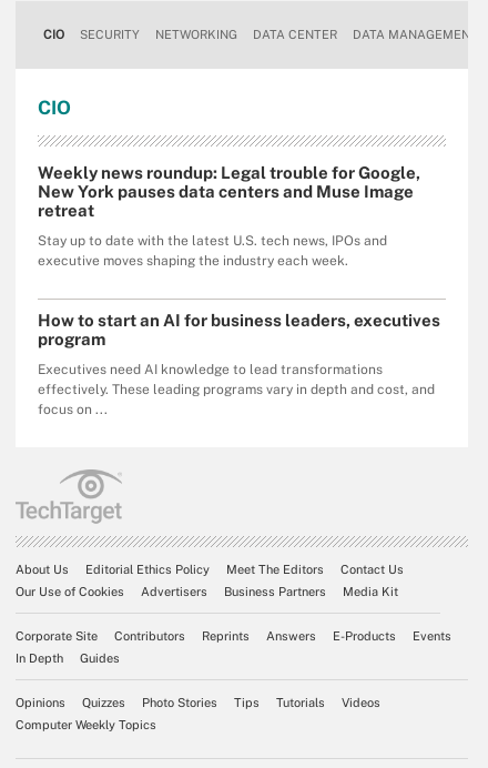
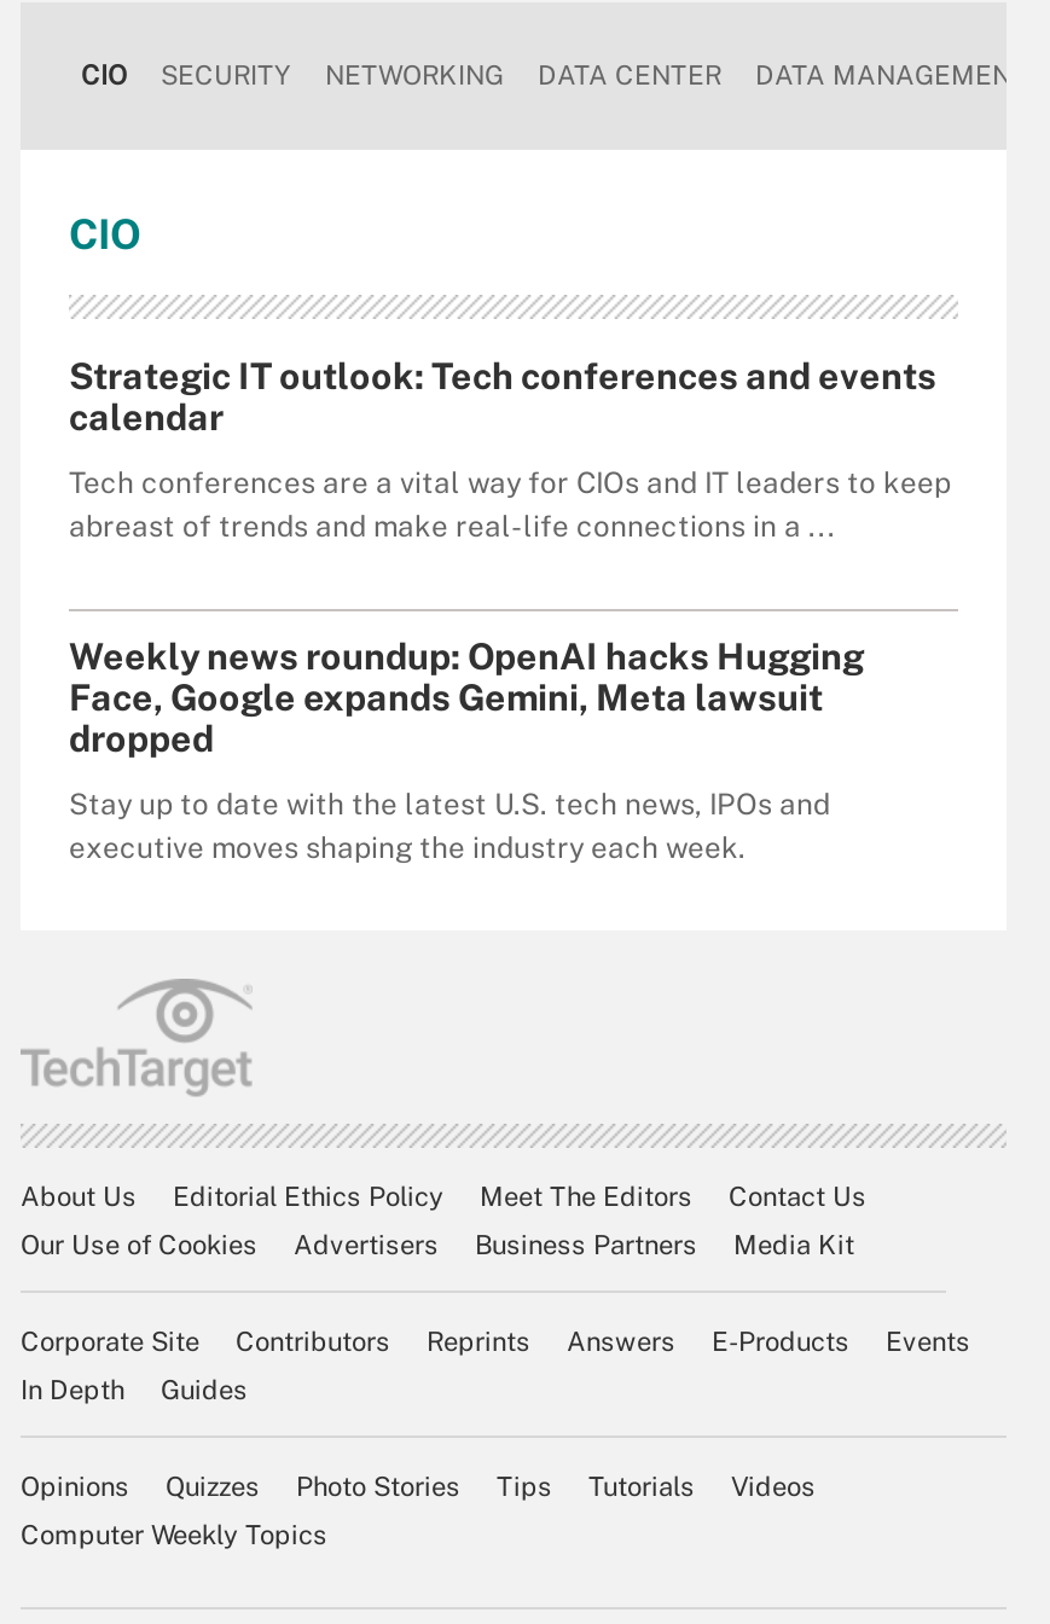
[38,163,420,219] Weekly news roundup: Legal trouble for Google, | New York pauses data centers and Muse Image | retreat -> [69,355,951,758] Strategic IT outlook: Tech conferences and events | calendar | Tech conferences are a vital way for CIOs and IT leaders to keep | abreast of trends and make real-life connections in a ... | Weekly news roundup: OpenAI hacks Hugging | Face, Google expands Gemini, Meta lawsuit | dropped
moved [38,233,387,268] -> [69,787,830,864]: Stay up to date with the latest U.S. tech news, IPOs and | executive moves shaping the industry each week.
[38,310,440,417] How to start an AI for business leaders, executives | program | Executives need AI knowledge to lead transformations | effectively. These leading programs vary in depth and cost, and | focus on ... -> none

